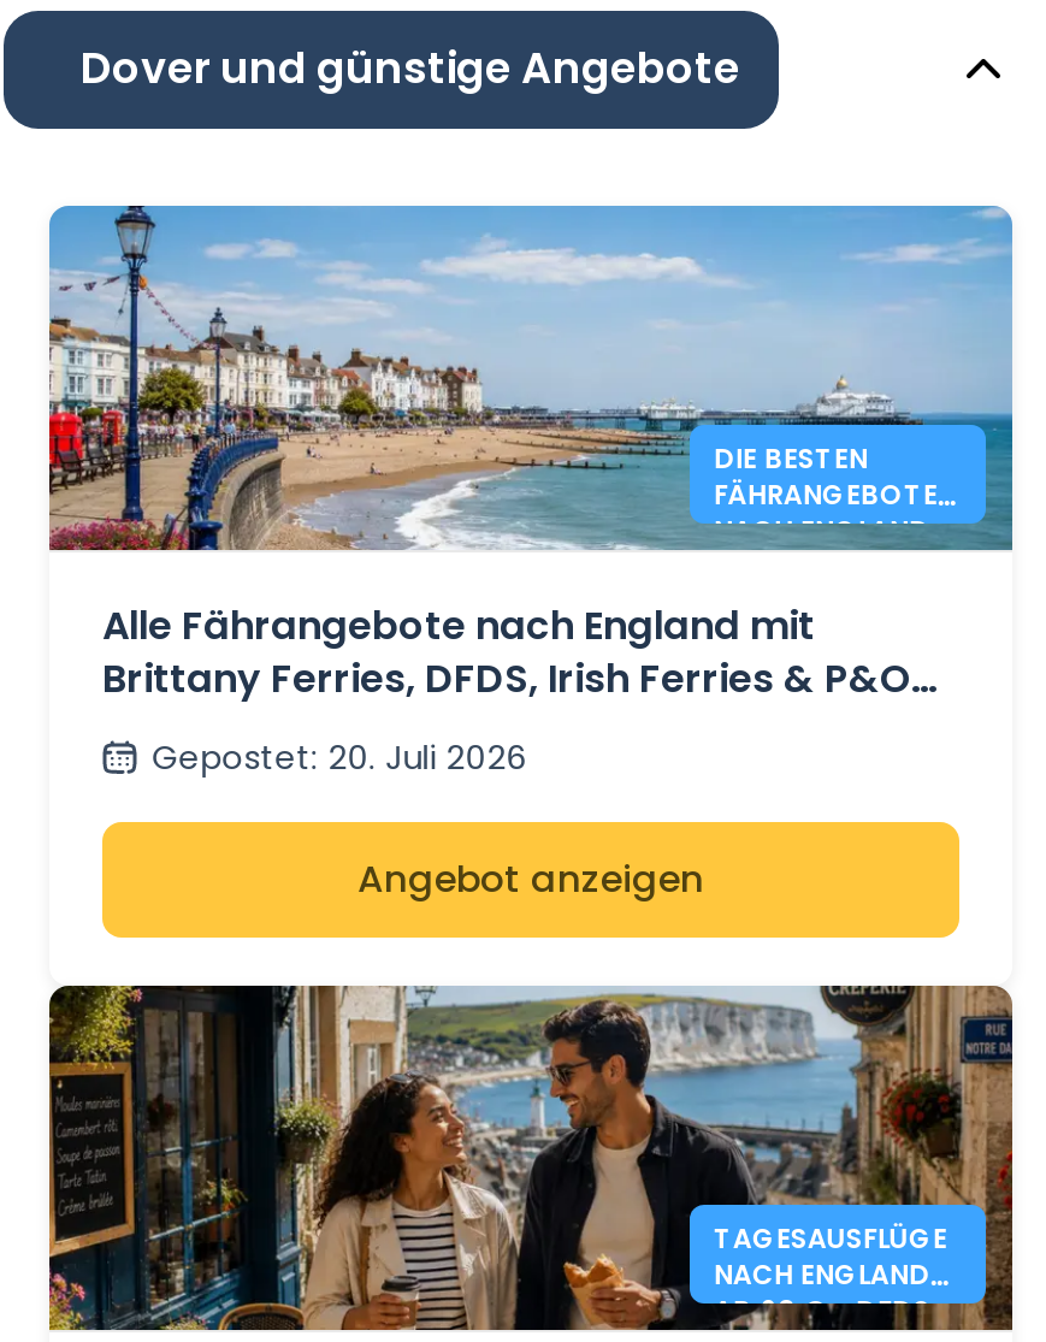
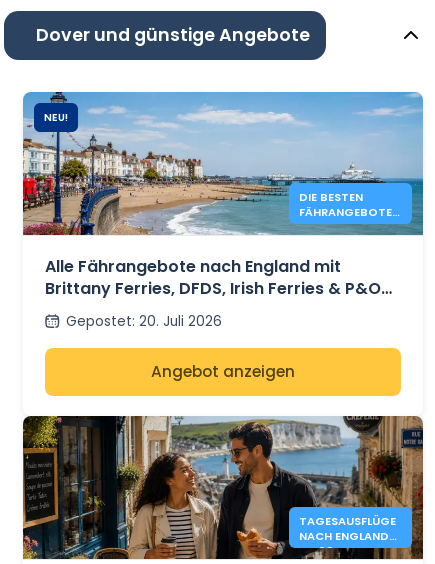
none -> [44,110,68,125] NEU!

